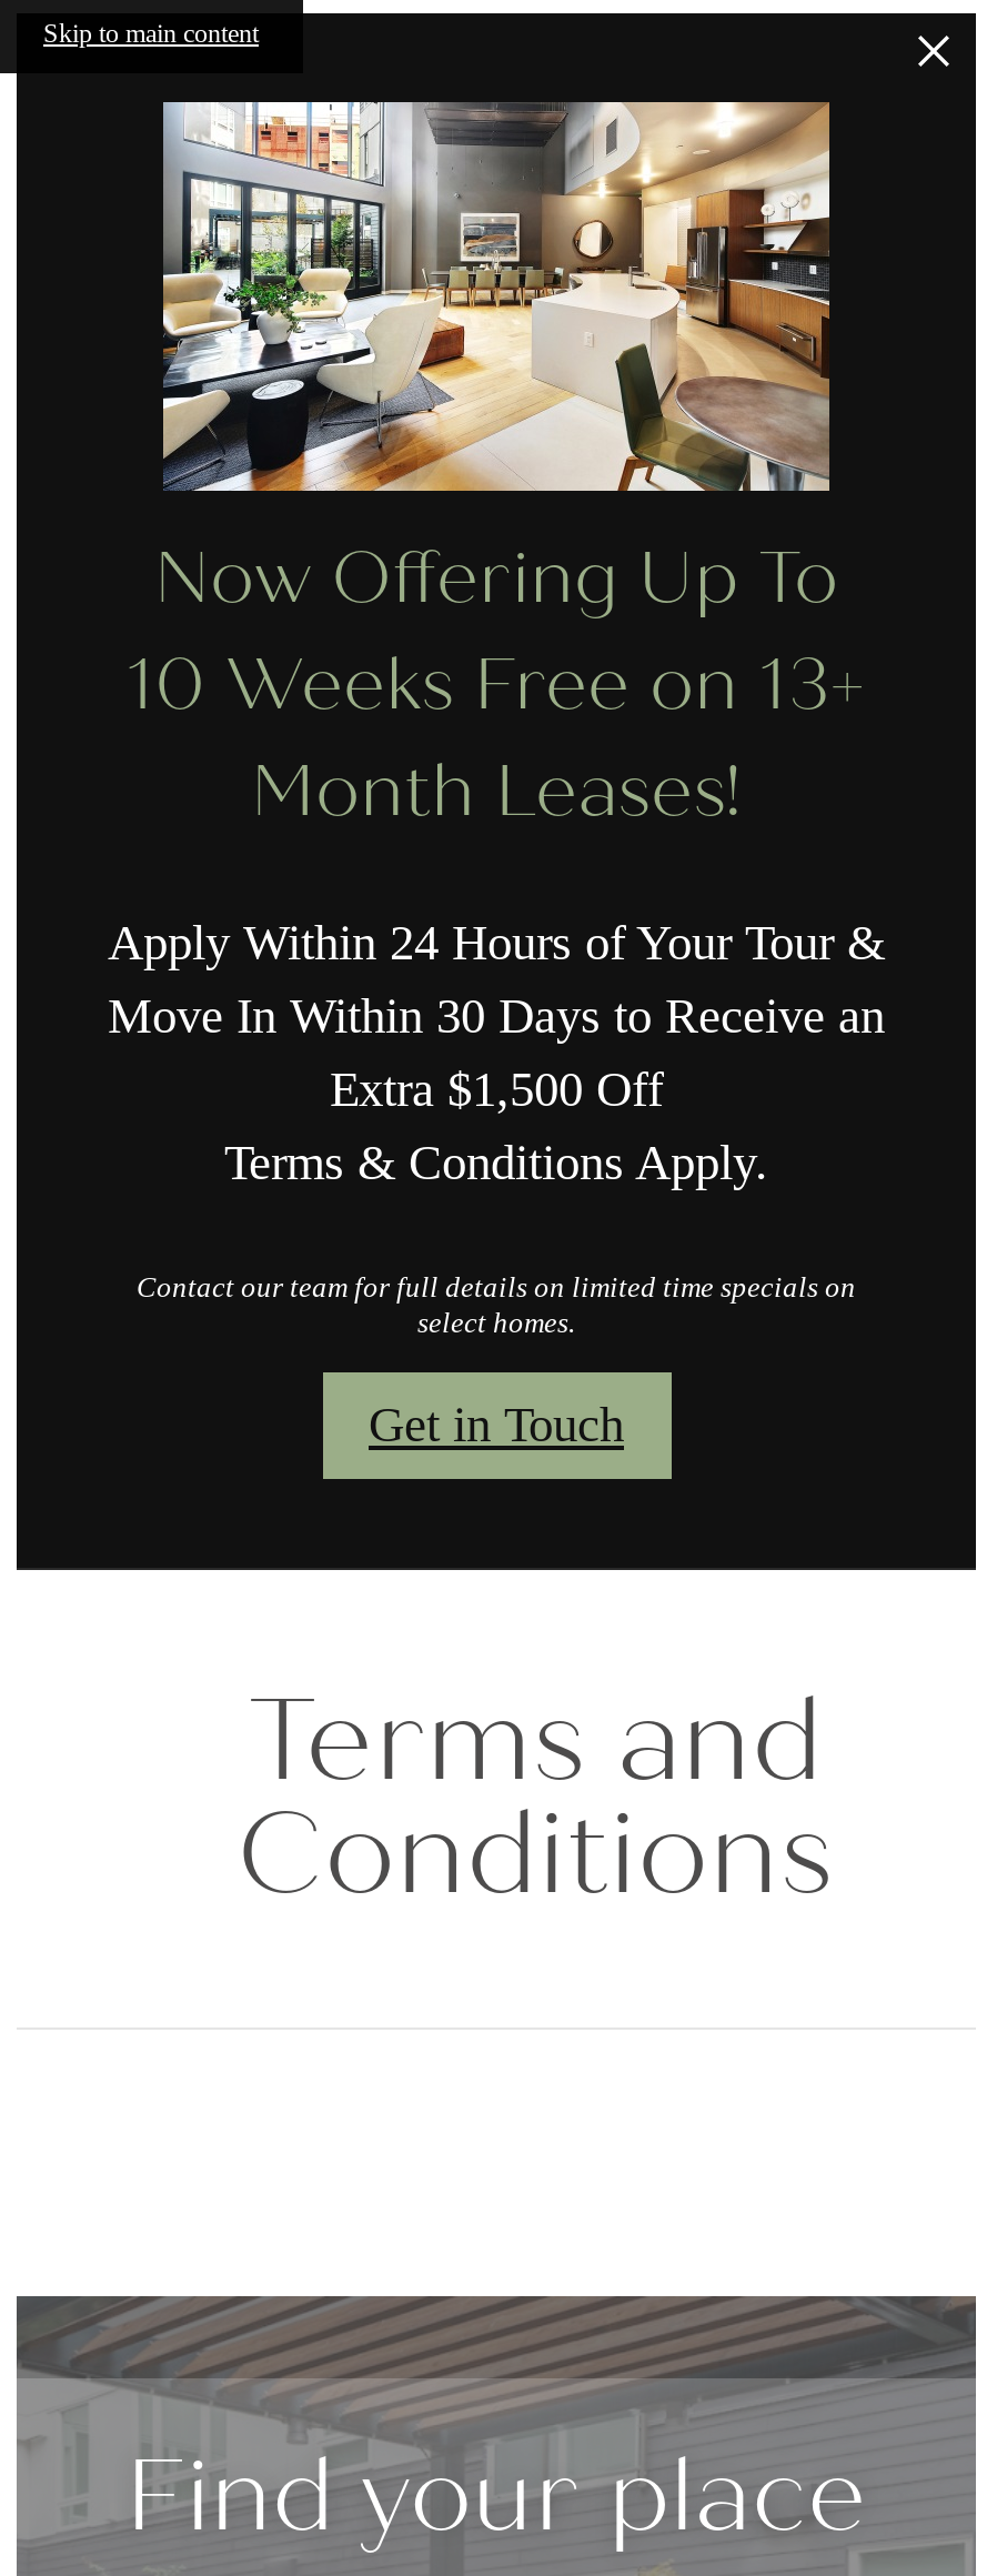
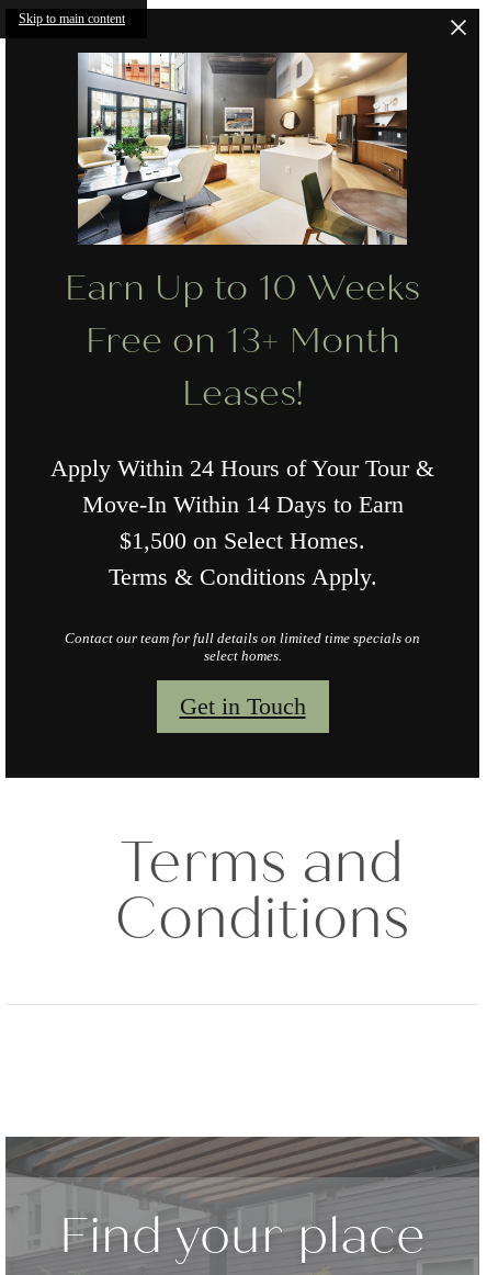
[125,532,867,837] Now Offering Up To | 10 Weeks Free on 13+ | Month Leases! -> [65,265,420,416] Earn Up to 10 Weeks | Free on 13+ Month | Leases!
[108,988,885,1117] Move In Within 30 Days to Receive an | Extra $1,500 Off -> [82,491,403,554] Move-In Within 14 Days to Earn | $1,500 on Select Homes.

